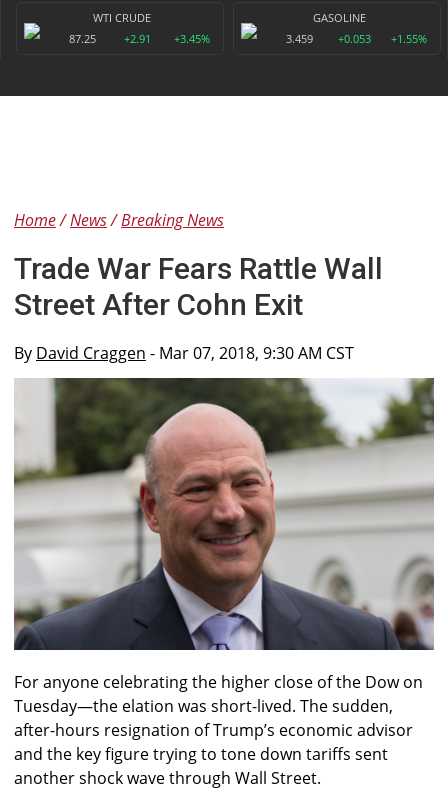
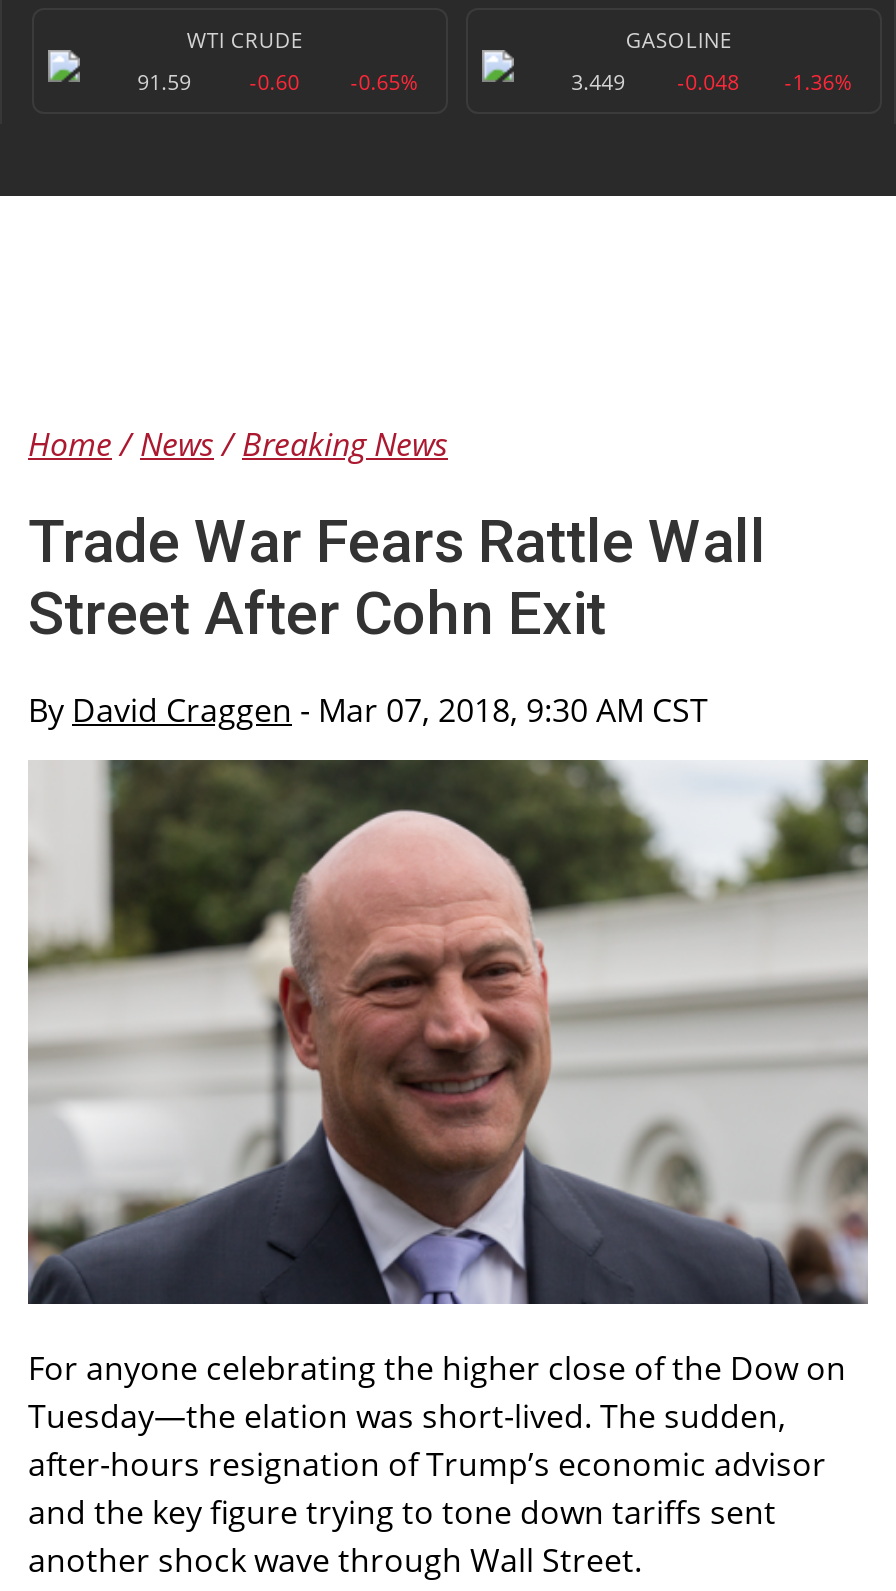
[69,32,96,46] 87.25 -> [137,68,191,96] 91.59
[124,32,151,46] +2.91 -> [249,68,299,96] -0.60
[174,32,210,46] +3.45% -> [350,68,418,96] -0.65%
[286,32,313,46] 3.459 -> [571,68,625,96] 3.449
[338,32,371,46] +0.053 -> [677,68,739,96] -0.048
[391,32,427,46] +1.55% -> [784,68,852,96] -1.36%

